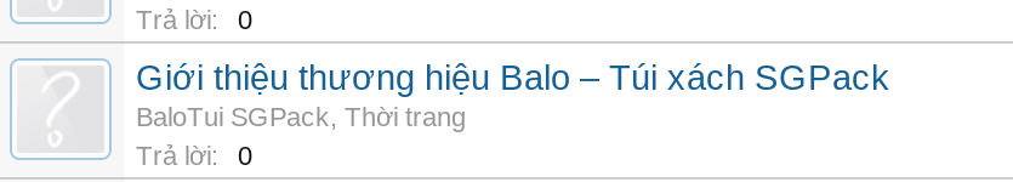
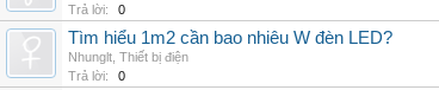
[136,58,890,131] Giới thiệu thương hiệu Balo – Túi xách SGPack | BaloTui SGPack, Thời trang -> [68,28,392,64] Tìm hiểu 1m2 cần bao nhiêu W đèn LED? | Nhunglt, Thiết bị điện

